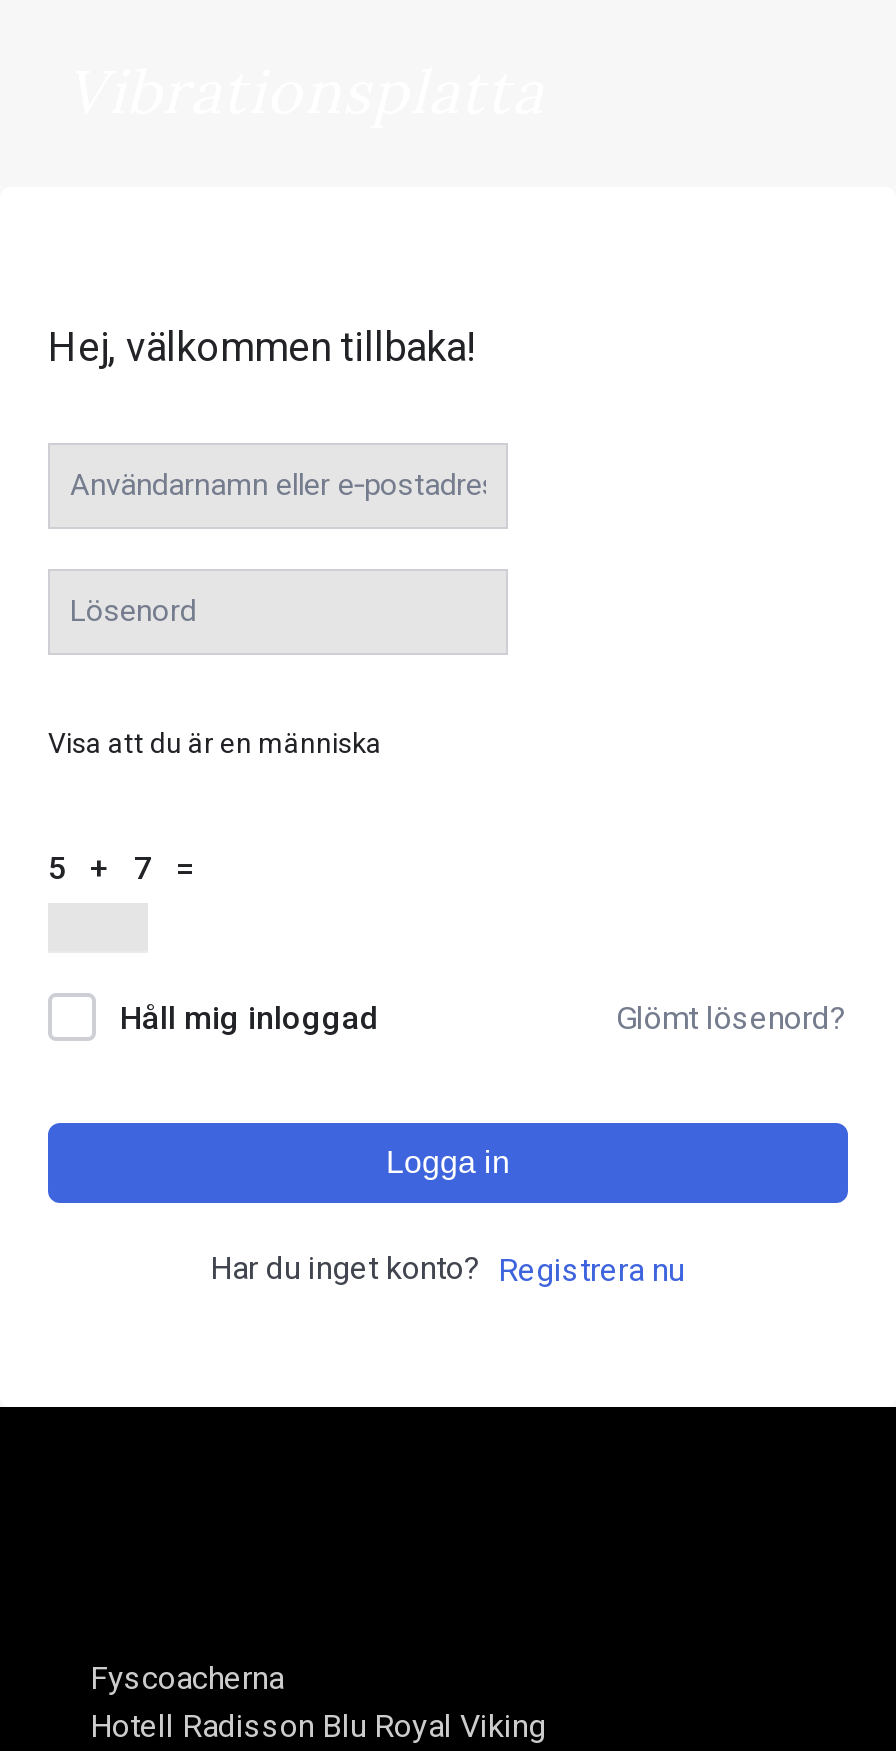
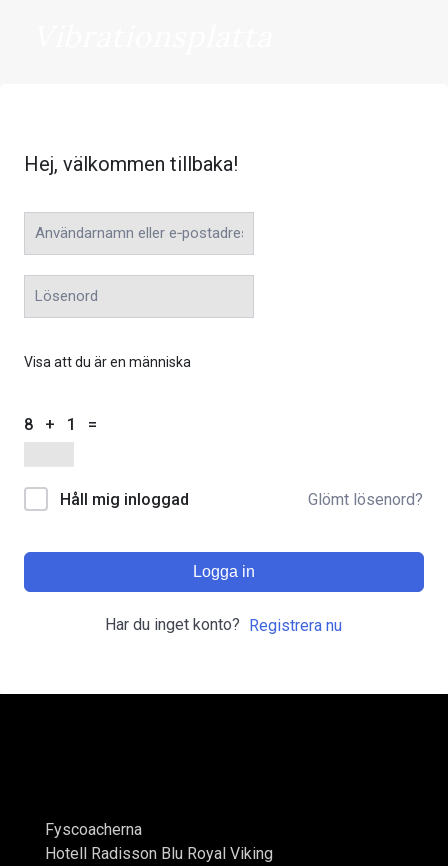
[48,849,210,887] 5 + 7 = -> [24,415,105,434] 8 + 1 =

